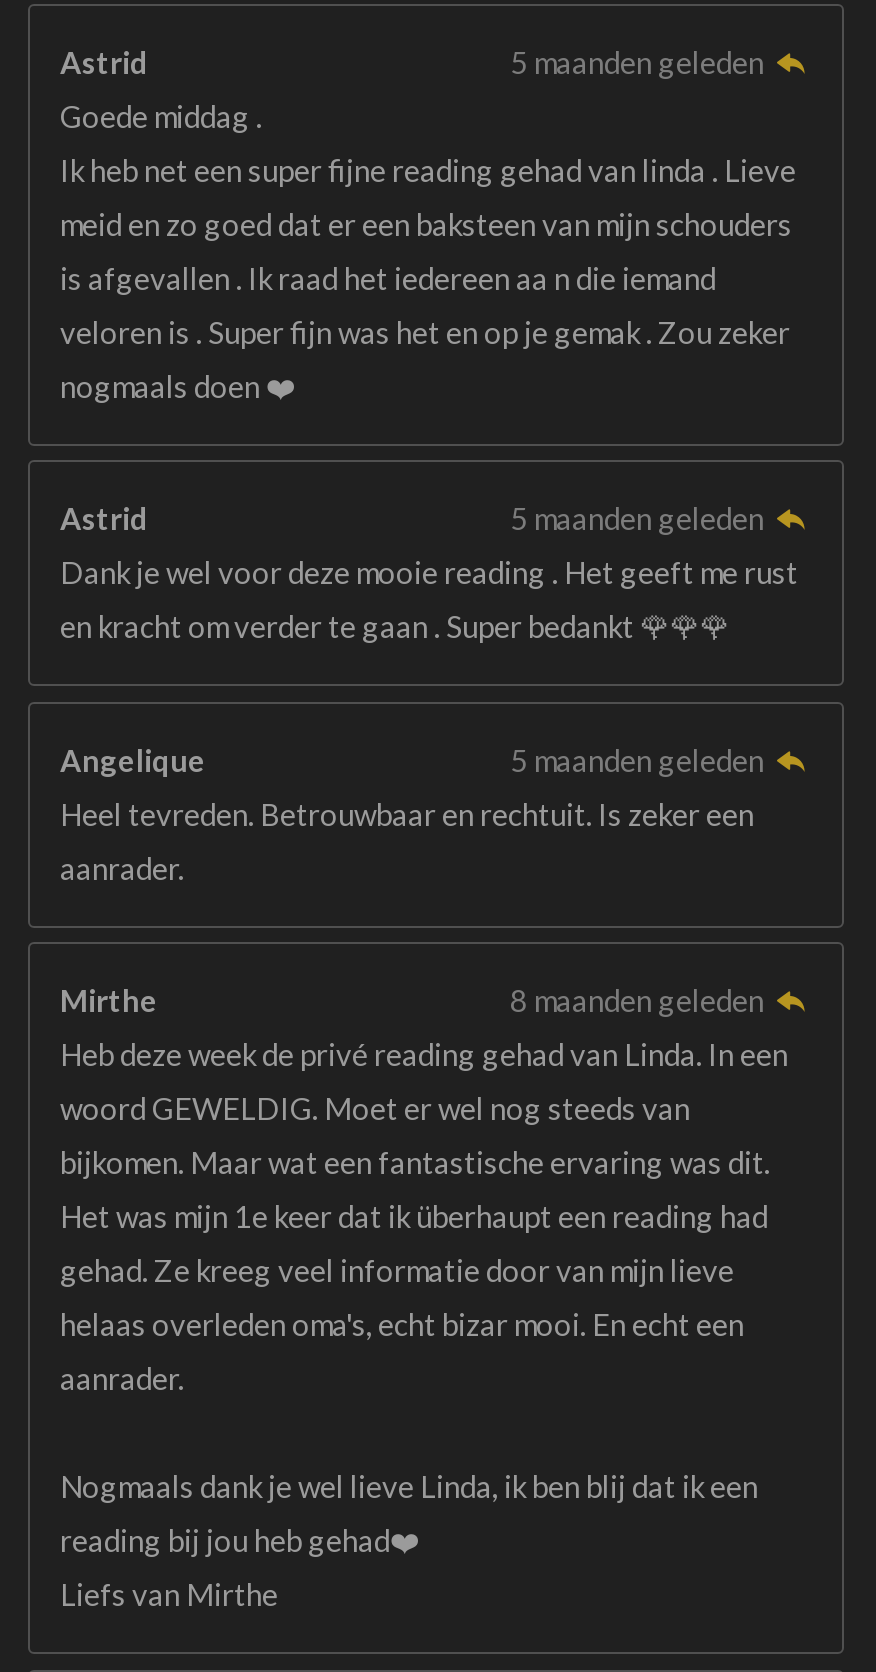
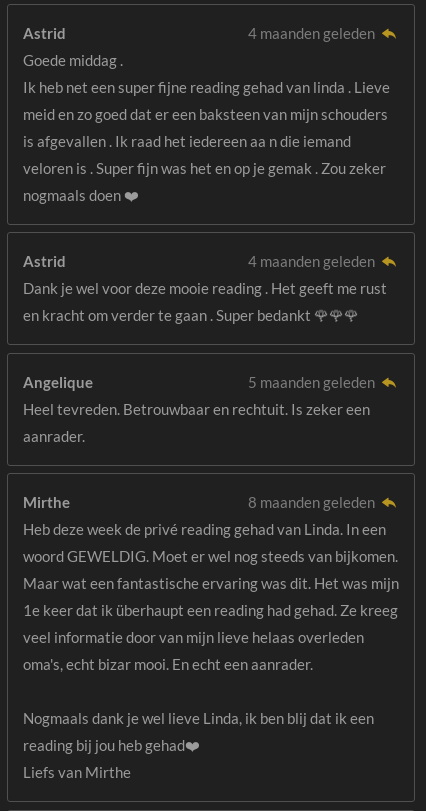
[510,44,770,80] 5 maanden geleden -> [248,24,378,42] 4 maanden geleden
[510,501,770,537] 5 maanden geleden -> [248,252,378,270] 4 maanden geleden

